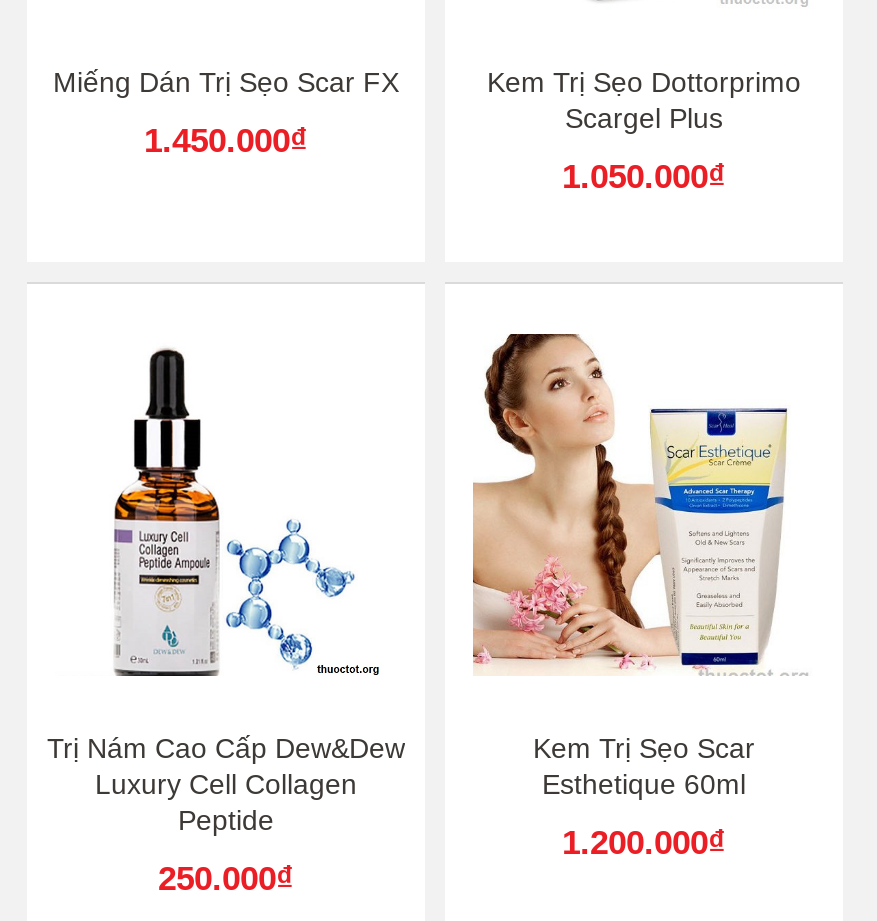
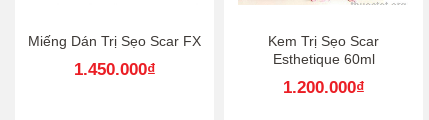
[487,66,801,195] Kem Trị Sẹo Dottorprimo | Scargel Plus | 1.050.000₫ -> none
[471,332,789,668] [image] -> none
[47,346,405,897] [image] | Trị Nám Cao Cấp Dew&Dew | Luxury Cell Collagen | Peptide | 250.000₫ -> none

